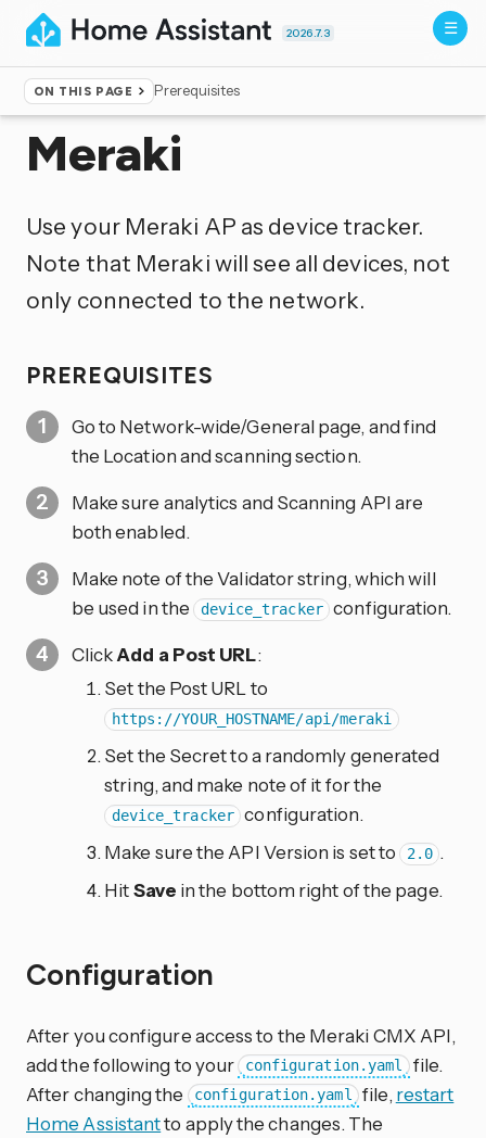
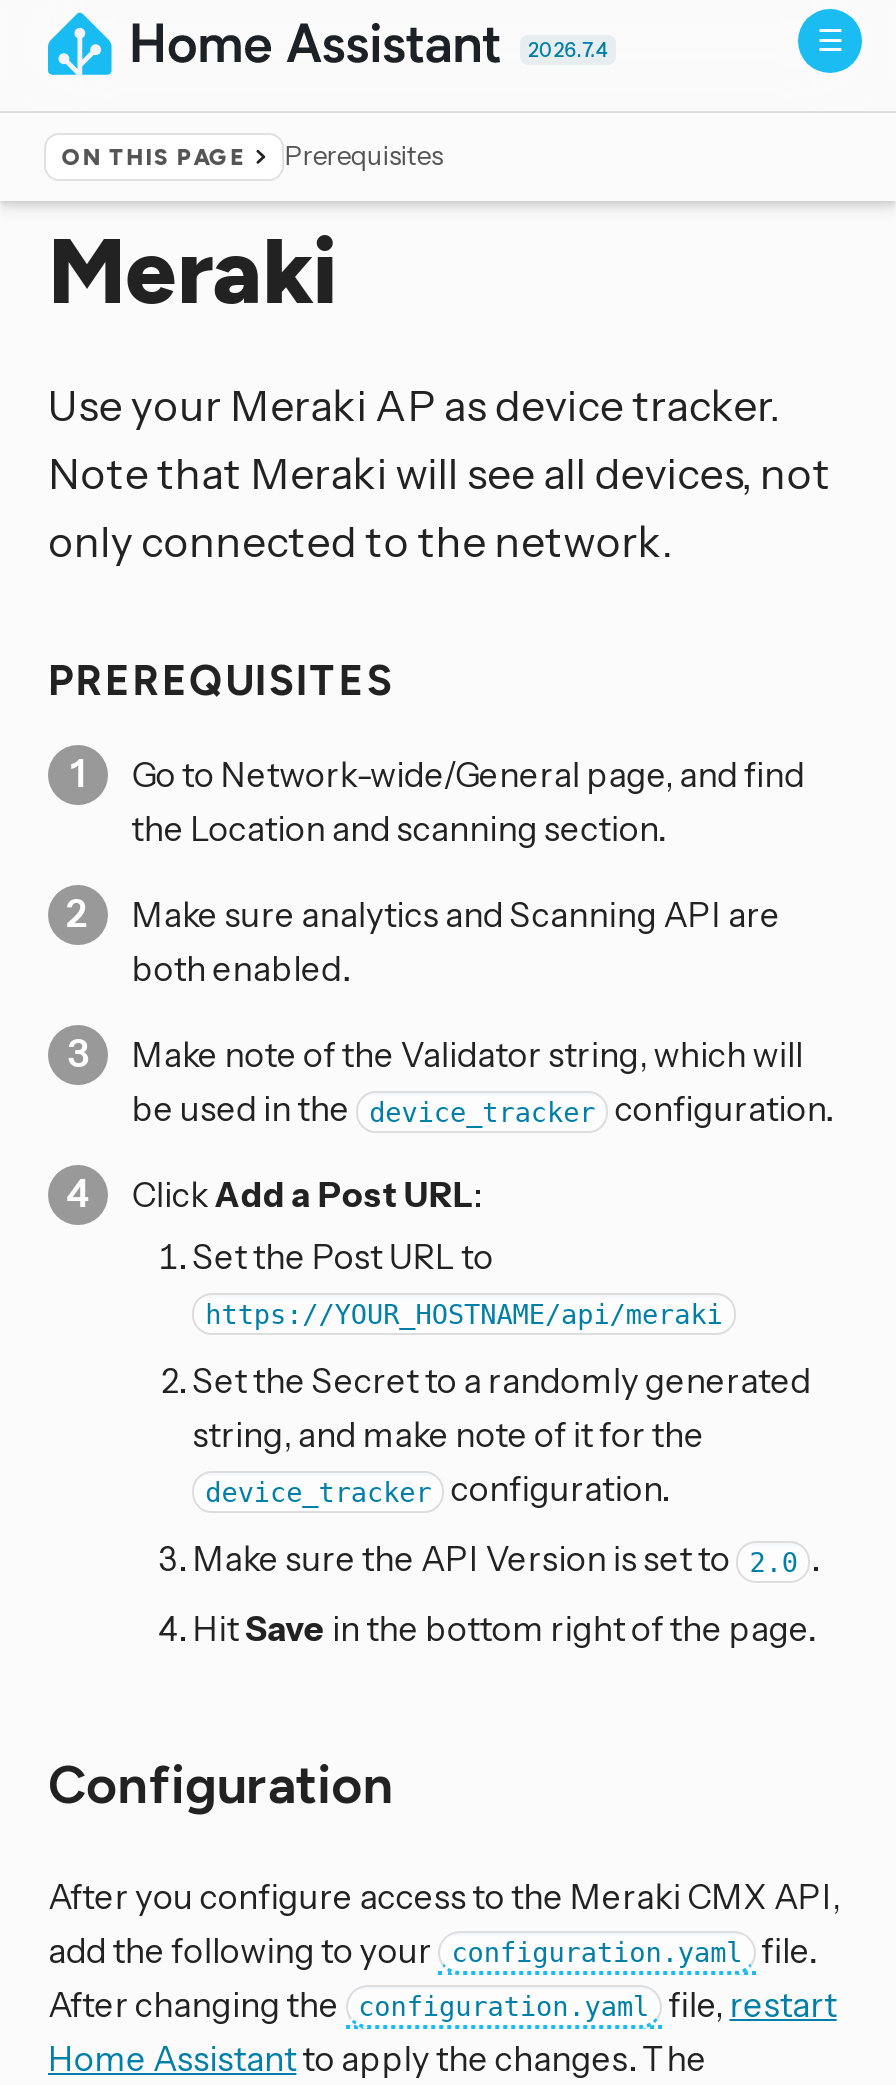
[286,26,330,40] 2026.7.3 -> [528,36,608,62] 2026.7.4

